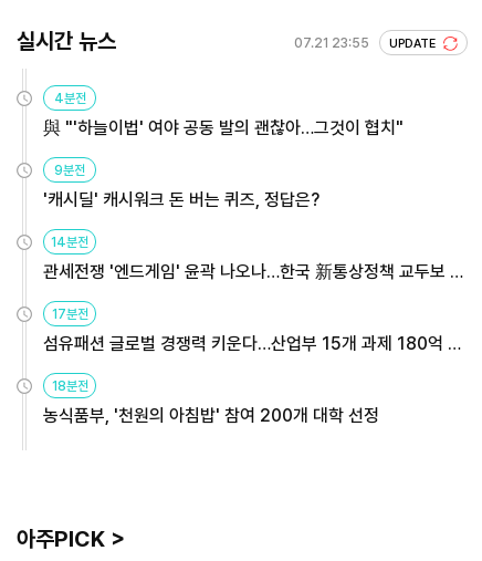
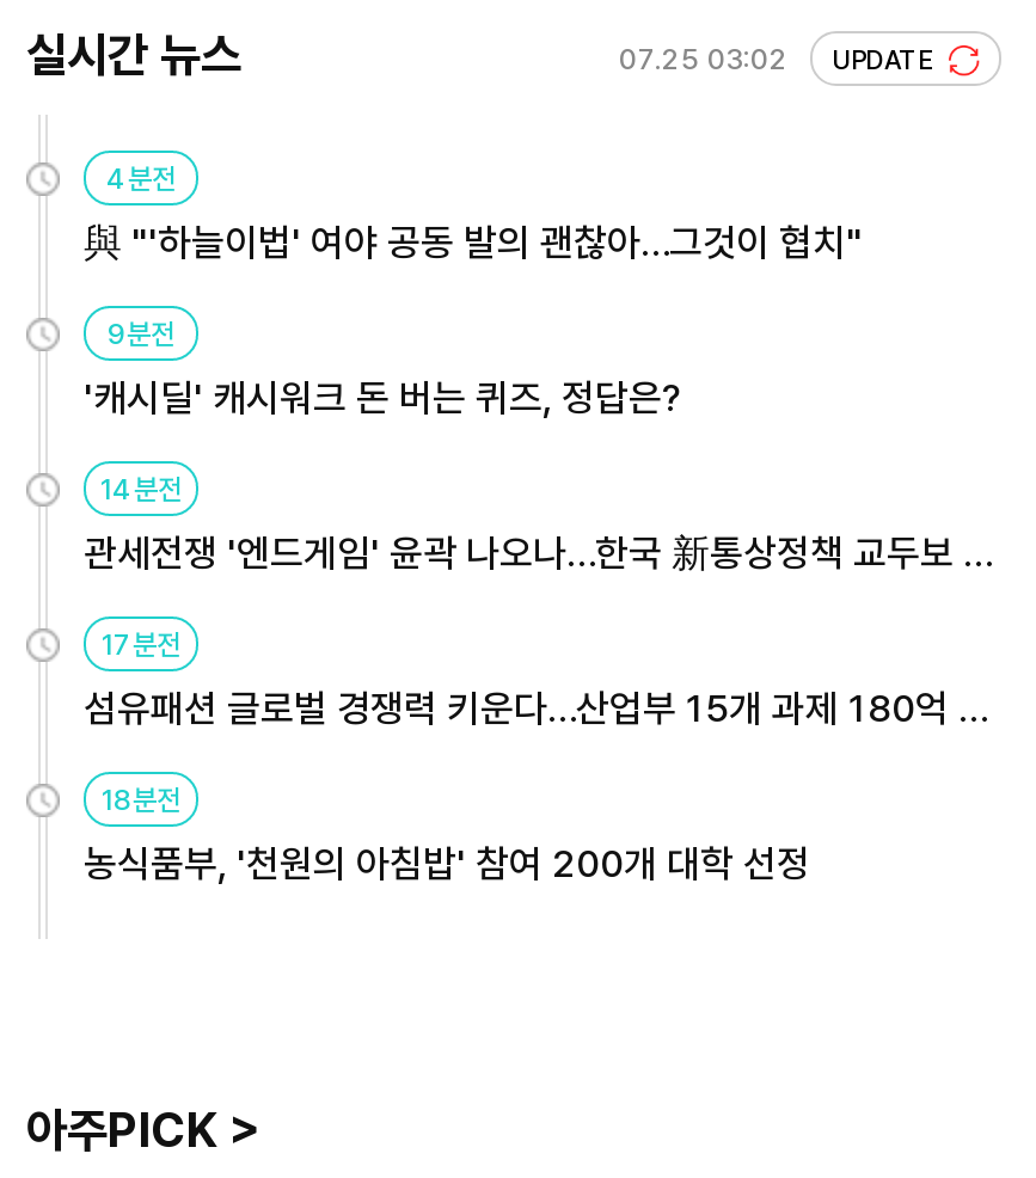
[294,35,439,51] 07.21 23:55 UPDATE -> [619,43,939,76] 07.25 03:02 UPDATE

